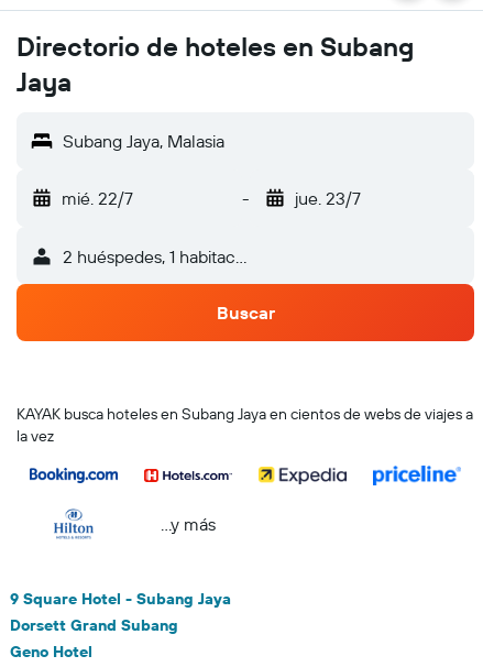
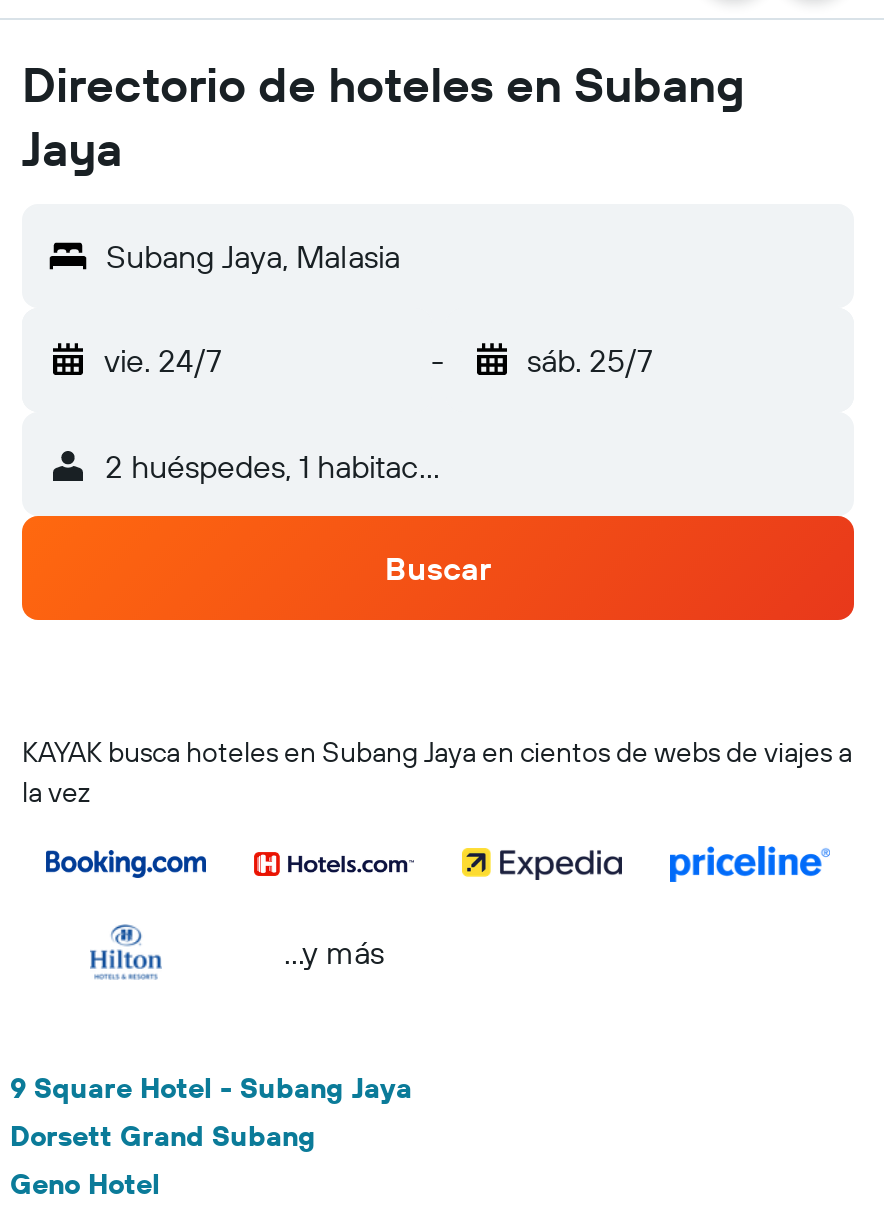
[62,187,133,209] mié. 22/7 -> [104,340,222,380] vie. 24/7
[294,187,360,209] jue. 23/7 -> [527,340,653,380] sáb. 25/7

